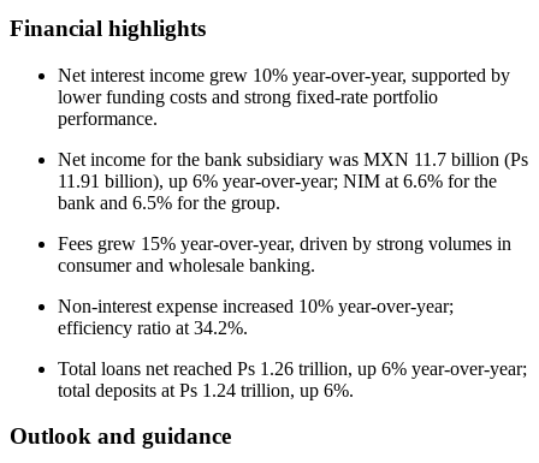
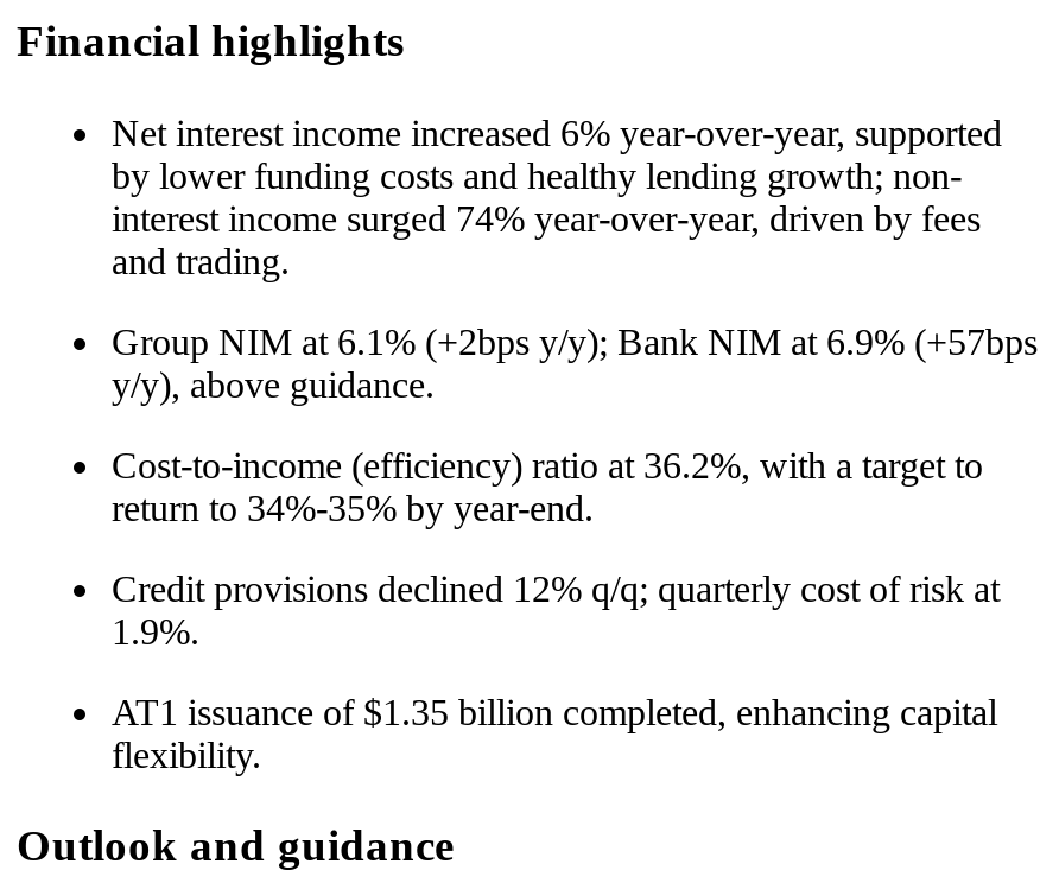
[58,65,510,128] Net interest income grew 10% year-over-year, supported by | lower funding costs and strong fixed-rate portfolio | performance. -> [112,112,1002,281] Net interest income increased 6% year-over-year, supported | by lower funding costs and healthy lending growth; non- | interest income surged 74% year-over-year, driven by fees | and trading.
[58,149,528,212] Net income for the bank subsidiary was MXN 11.7 billion (Ps | 11.91 billion), up 6% year-over-year; NIM at 6.6% for the | bank and 6.5% for the group. -> [112,321,1038,404] Group NIM at 6.1% (+2bps y/y); Bank NIM at 6.9% (+57bps | y/y), above guidance.
[58,233,511,275] Fees grew 15% year-over-year, driven by strong volumes in | consumer and wholesale banking. -> [112,444,983,527] Cost-to-income (efficiency) ratio at 36.2%, with a target to | return to 34%-35% by year-end.
[58,295,454,338] Non-interest expense increased 10% year-over-year; | efficiency ratio at 34.2%. -> [112,568,1000,651] Credit provisions declined 12% q/q; quarterly cost of risk at | 1.9%.
[58,358,527,400] Total loans net reached Ps 1.26 trillion, up 6% year-over-year; | total deposits at Ps 1.24 trillion, up 6%. -> [112,691,997,774] AT1 issuance of $1.35 billion completed, enhancing capital | flexibility.

